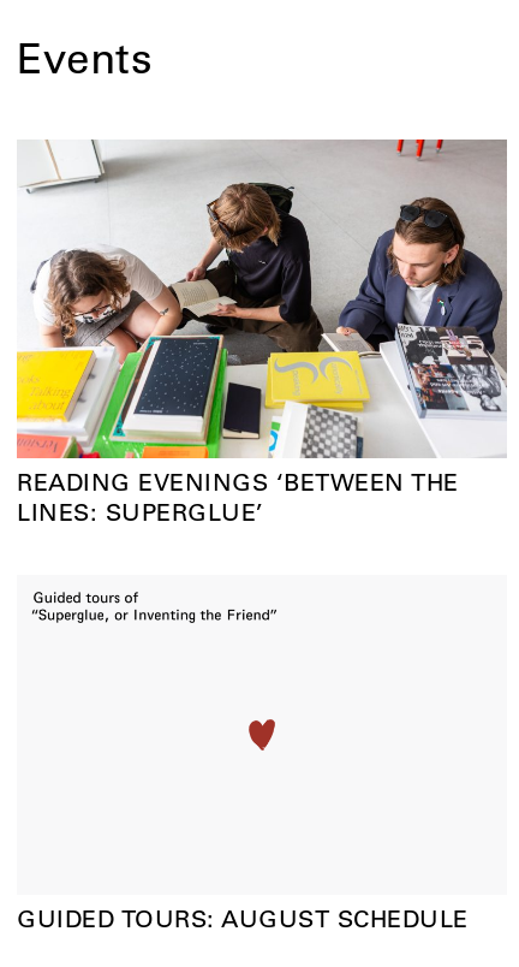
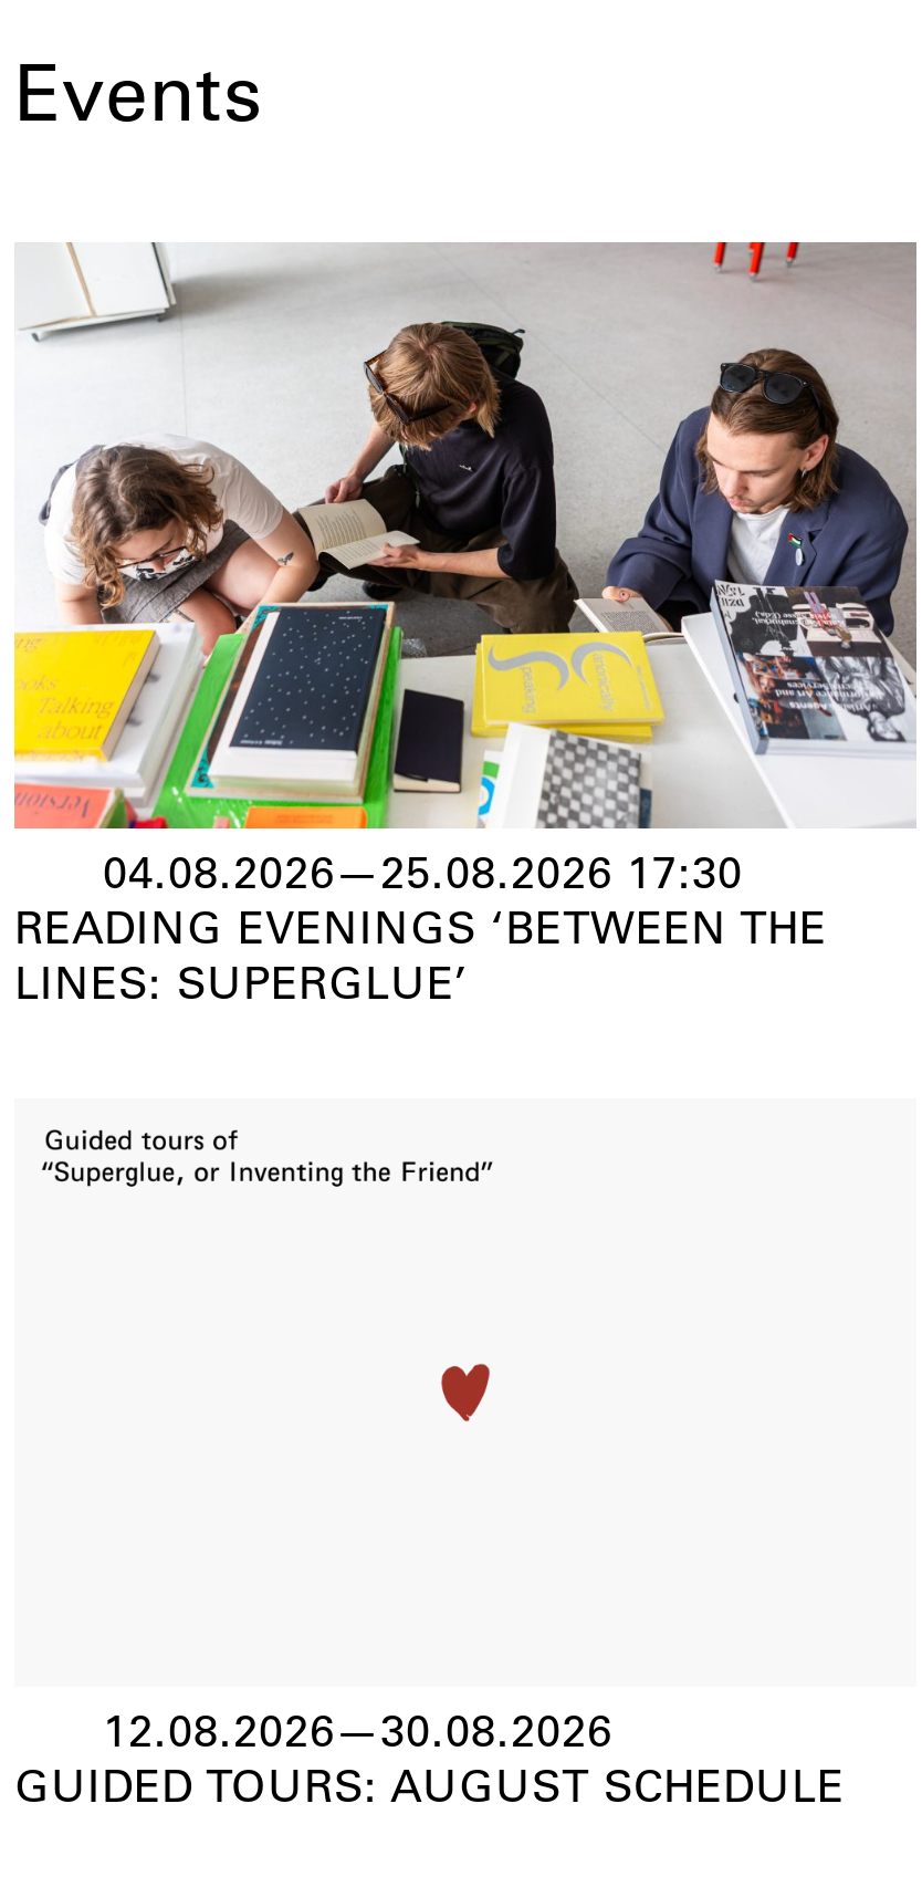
none -> [103,845,743,900] 04.08.2026—25.08.2026 17:30
none -> [103,1701,612,1757] 12.08.2026—30.08.2026

